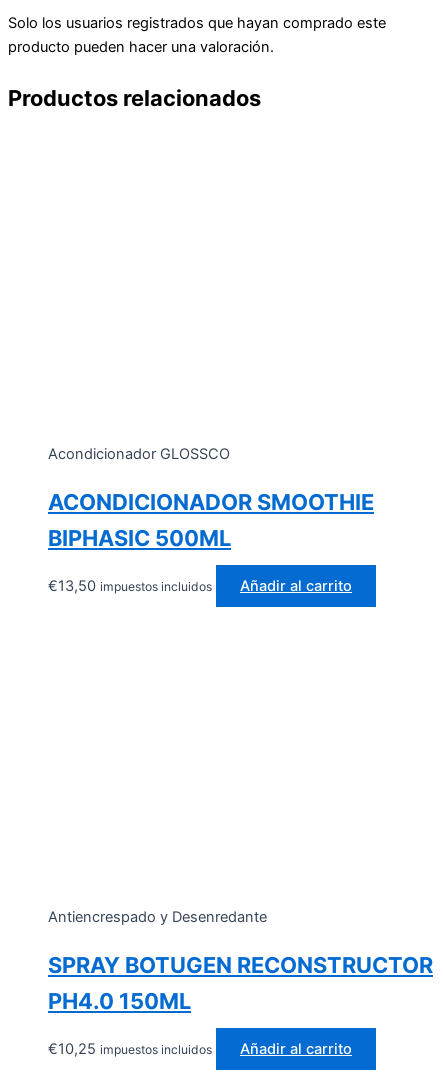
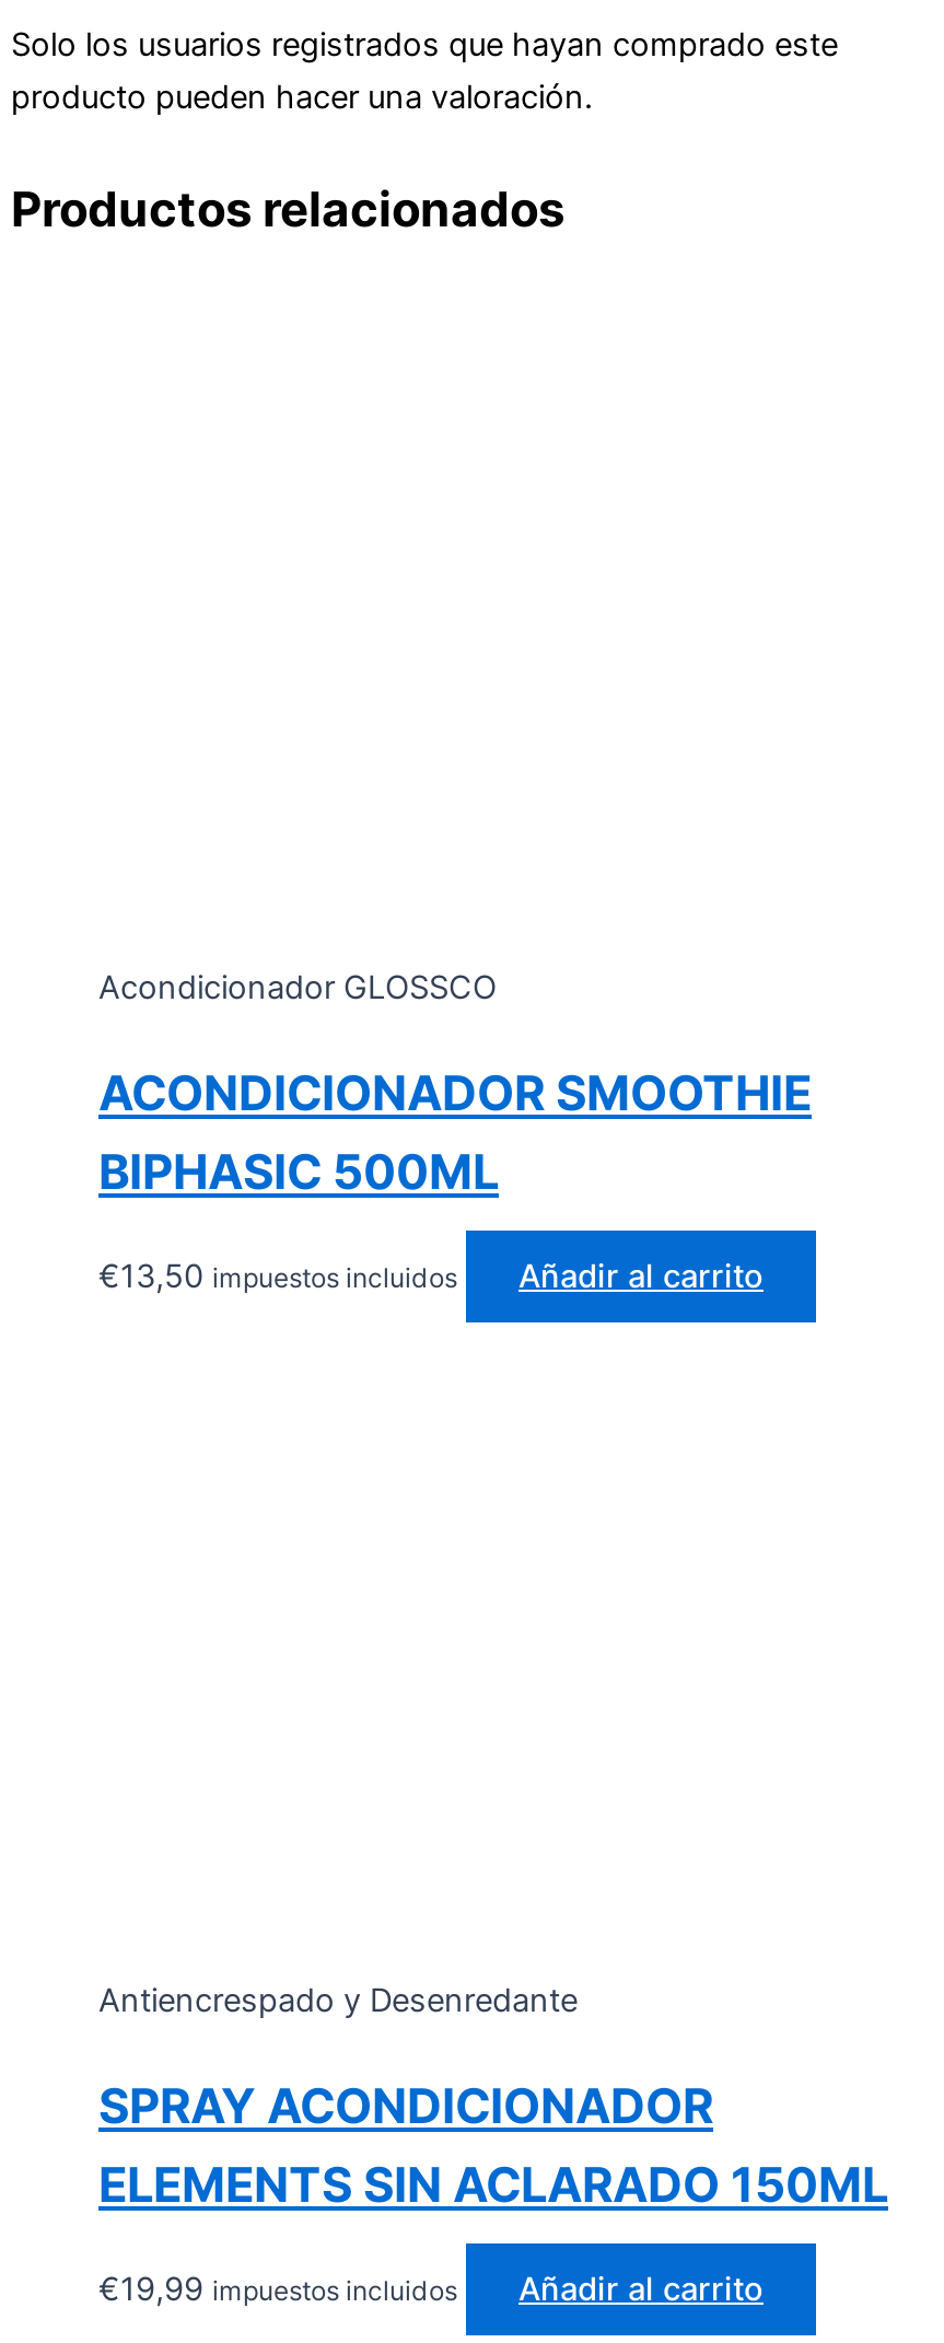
[48,952,433,1014] SPRAY BOTUGEN RECONSTRUCTOR | PH4.0 150ML -> [98,2077,888,2213] SPRAY ACONDICIONADOR | ELEMENTS SIN ACLARADO 150ML
[48,1040,212,1058] €10,25 impuestos incluidos -> [98,2270,457,2310] €19,99 impuestos incluidos

